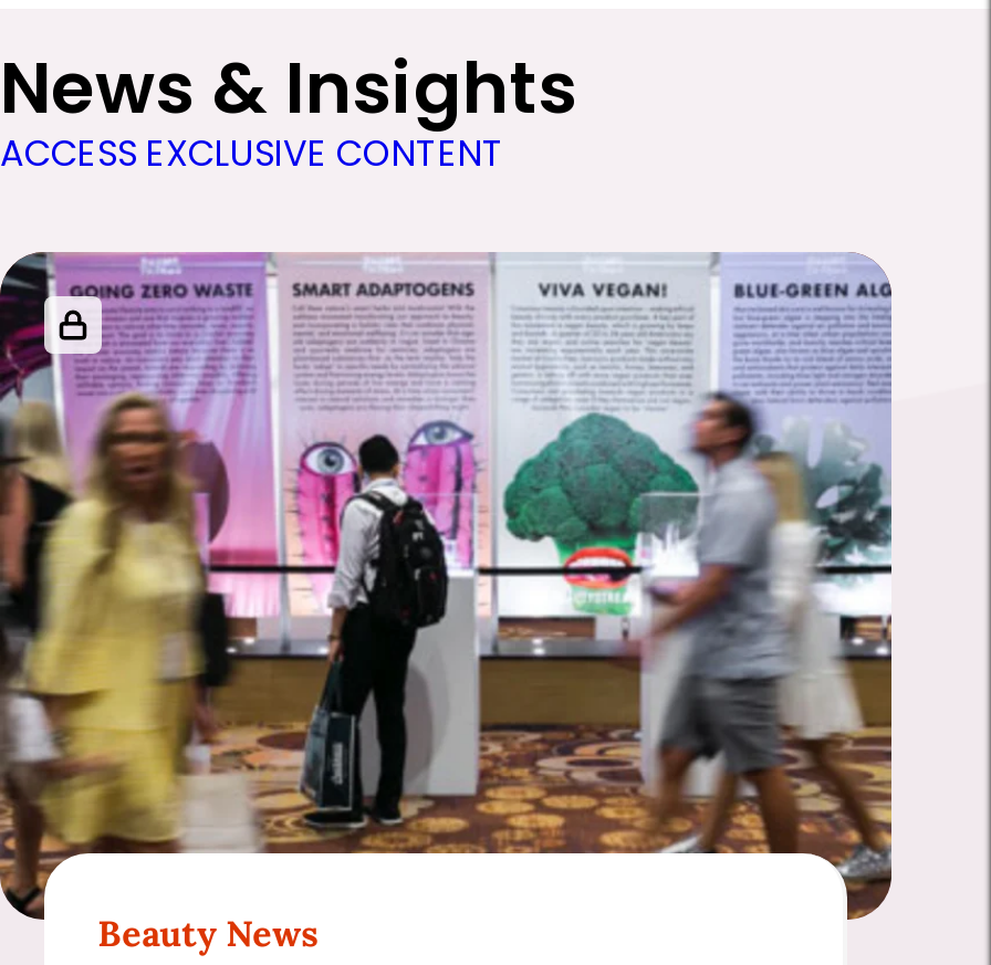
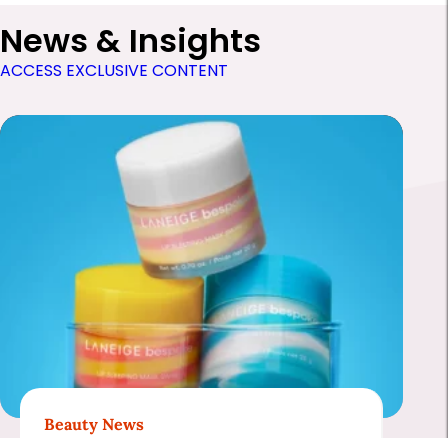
[7,251,894,921] [image] -> [3,114,404,419] [image]

